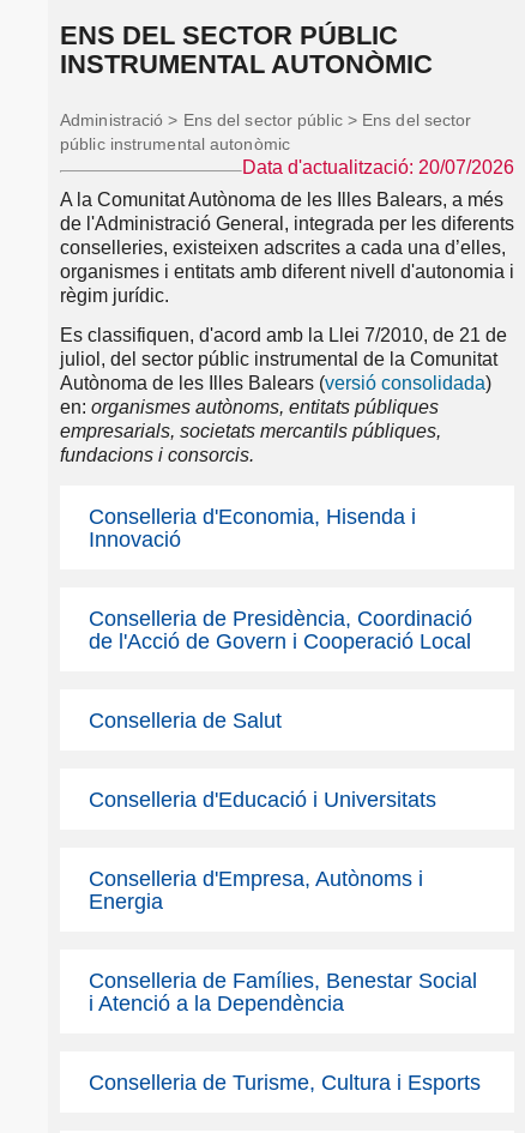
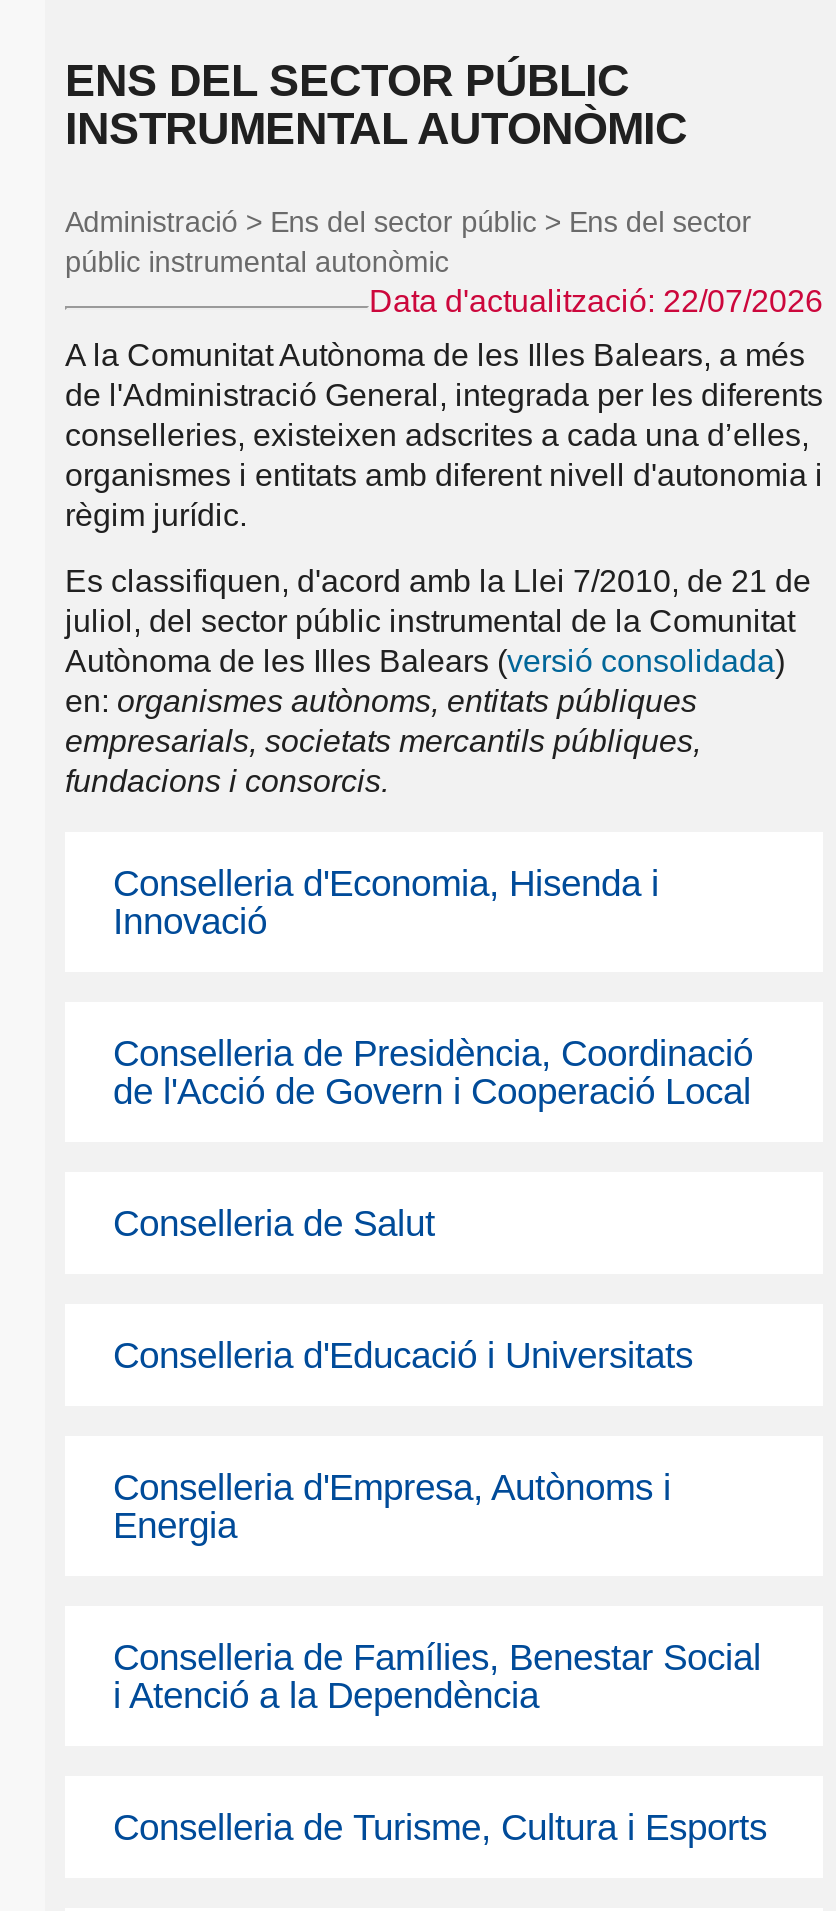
[242,156,514,177] Data d'actualització: 20/07/2026 -> [369,283,823,317] Data d'actualització: 22/07/2026

